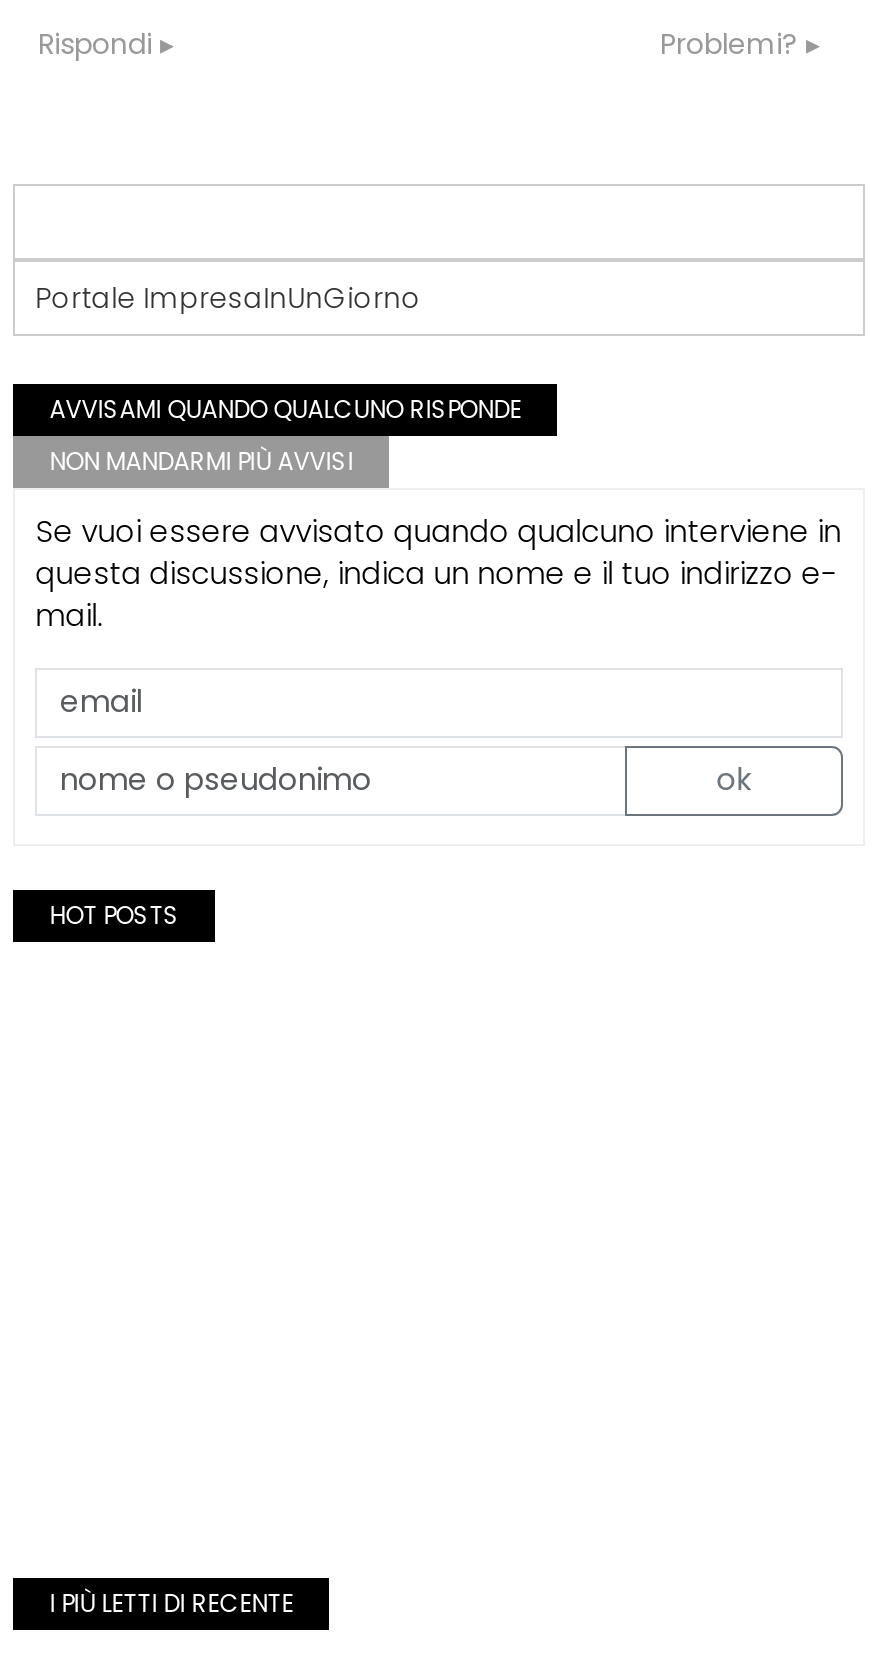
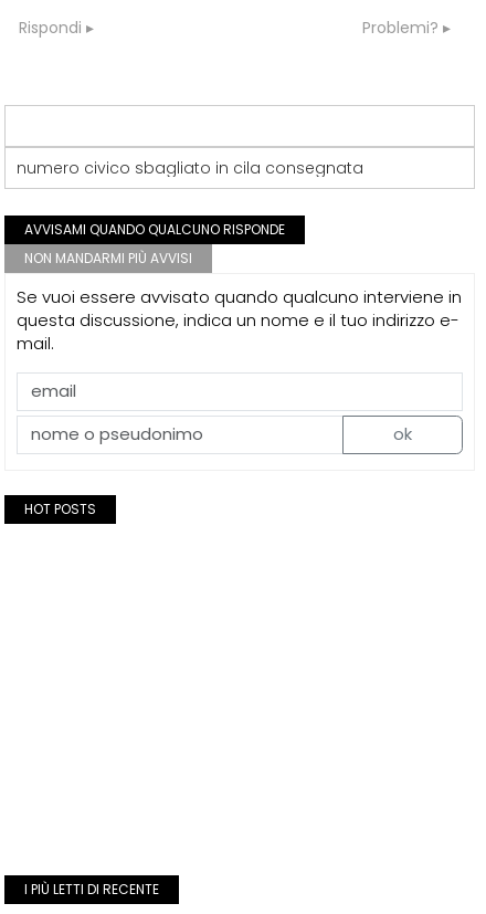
[35,278,421,318] Portale ImpresaInUnGiorno -> [17,157,364,179] numero civico sbagliato in cila consegnata

